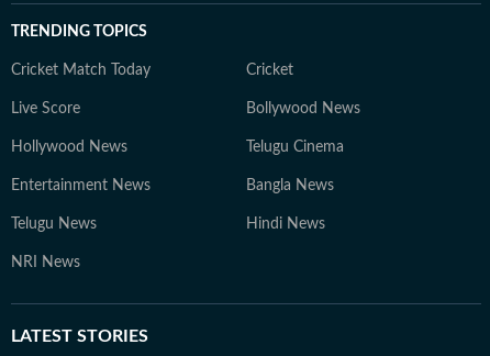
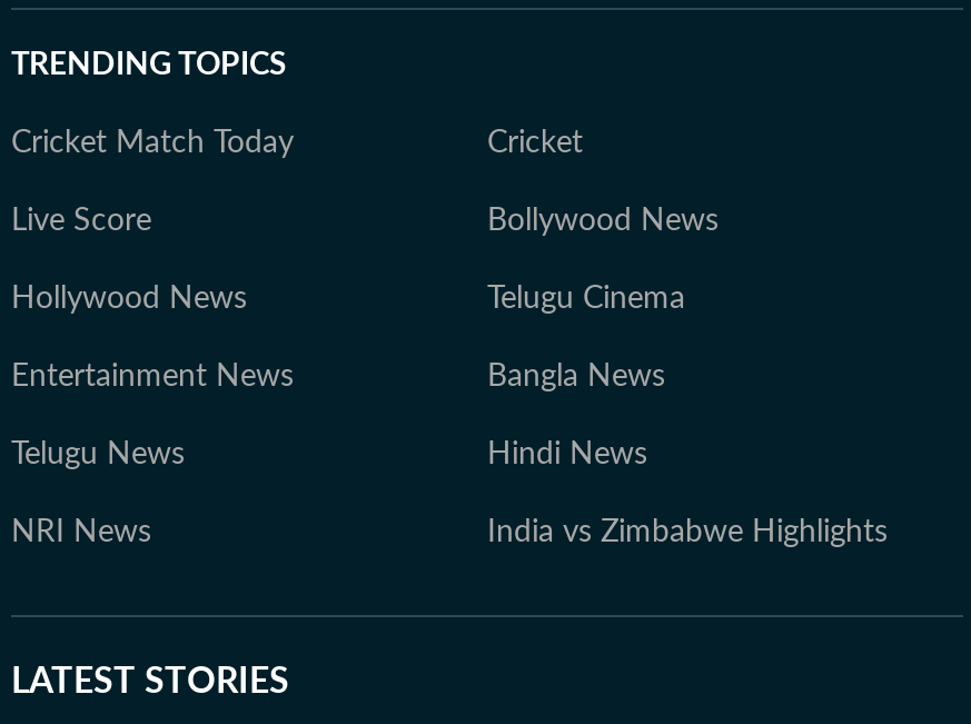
none -> [487,517,888,548] India vs Zimbabwe Highlights

